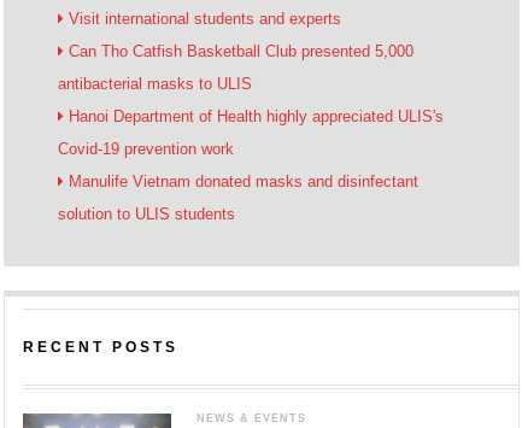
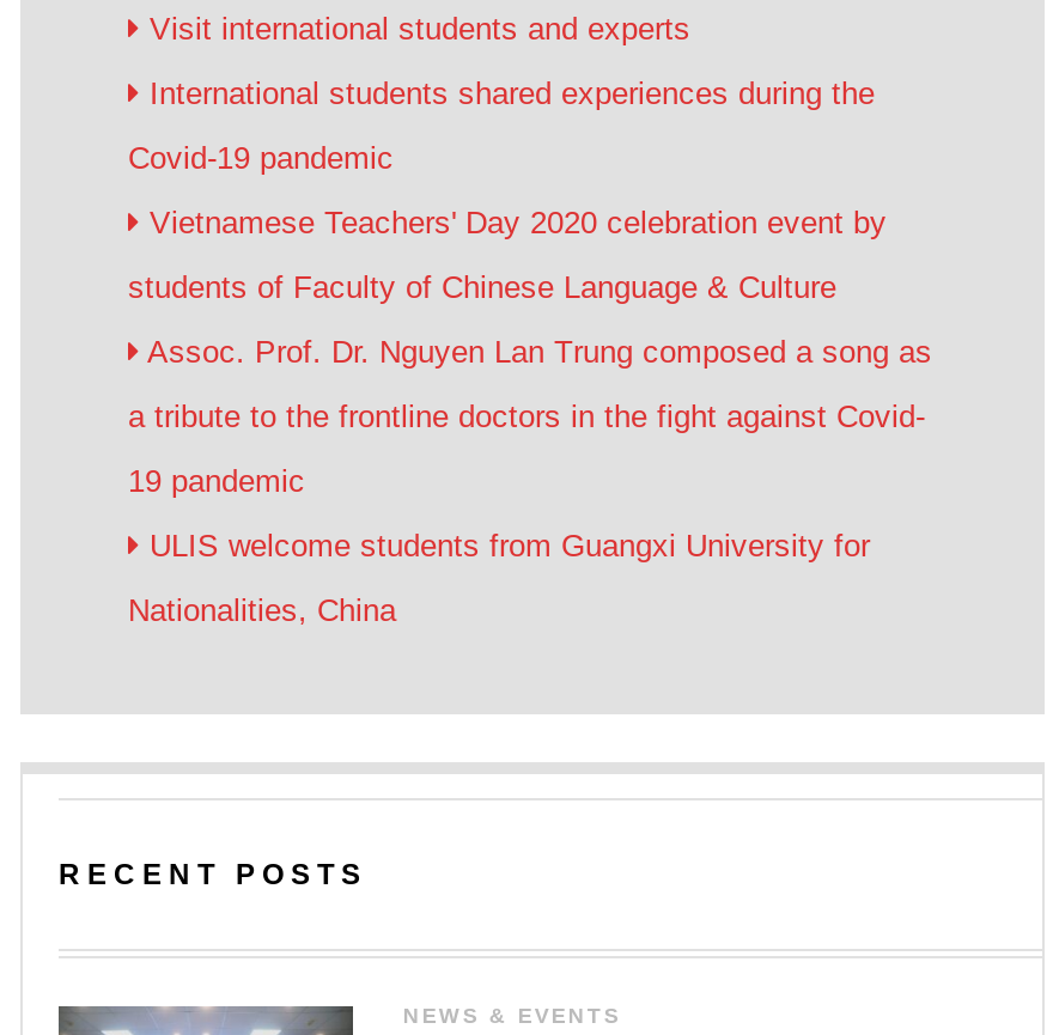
[58,42,444,223] Can Tho Catfish Basketball Club presented 5,000 | antibacterial masks to ULIS | Hanoi Department of Health highly appreciated ULIS's | Covid-19 prevention work | Manulife Vietnam donated masks and disinfectant | solution to ULIS students -> [128,76,932,629] International students shared experiences during the | Covid-19 pandemic | Vietnamese Teachers' Day 2020 celebration event by | students of Faculty of Chinese Language & Culture | Assoc. Prof. Dr. Nguyen Lan Trung composed a song as | a tribute to the frontline doctors in the fight against Covid- | 19 pandemic | ULIS welcome students from Guangxi University for | Nationalities, China

